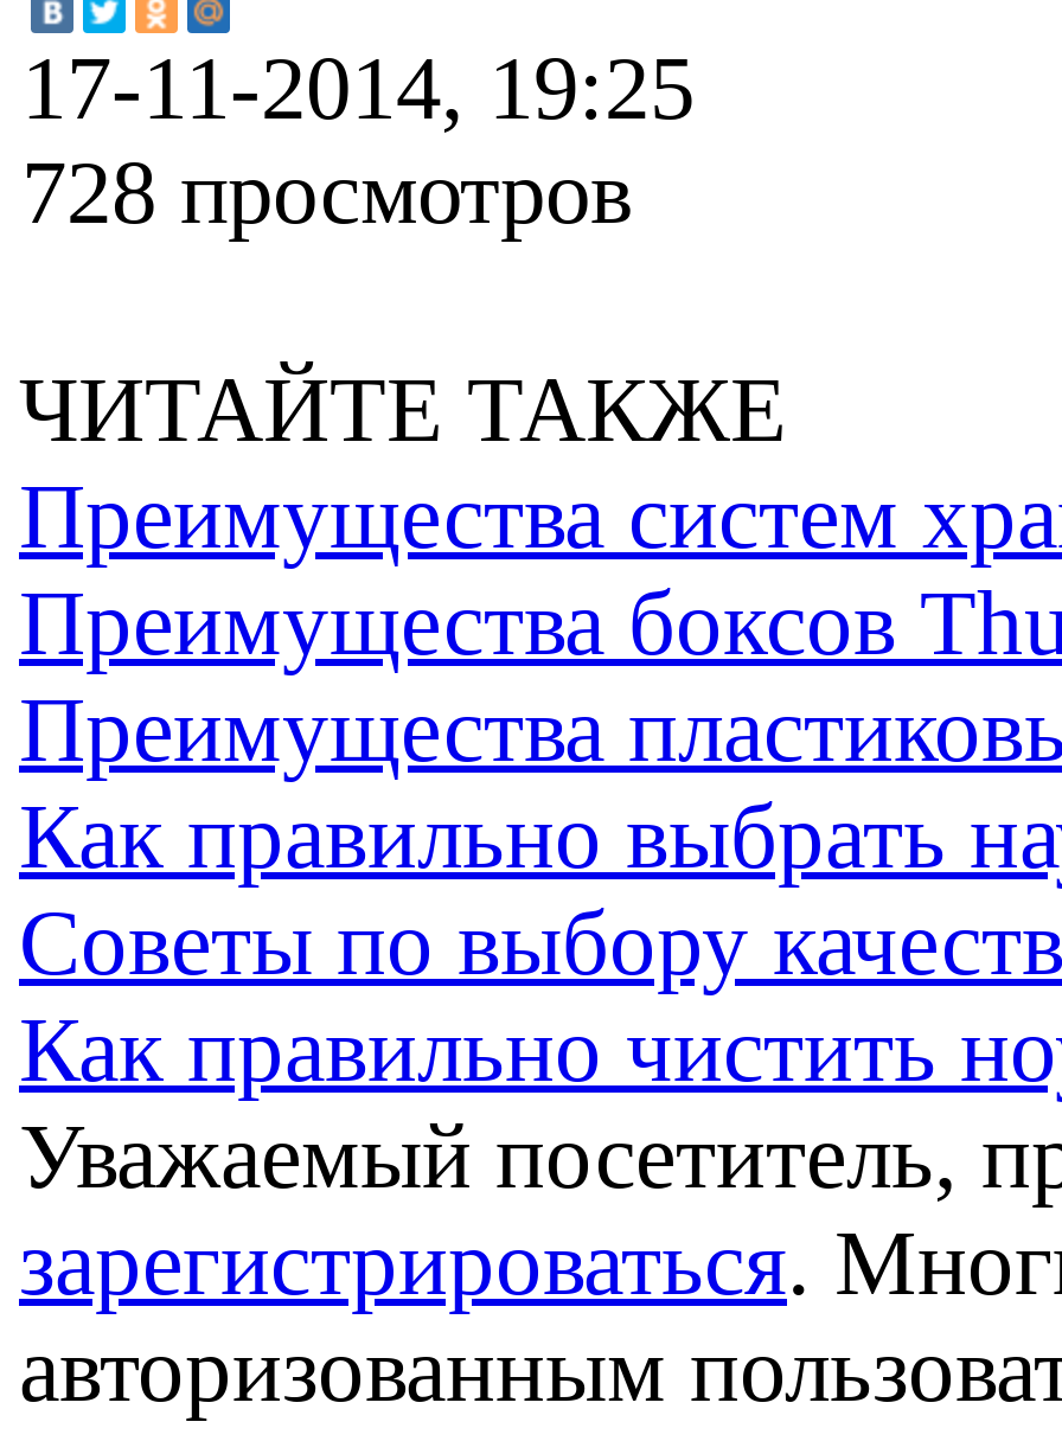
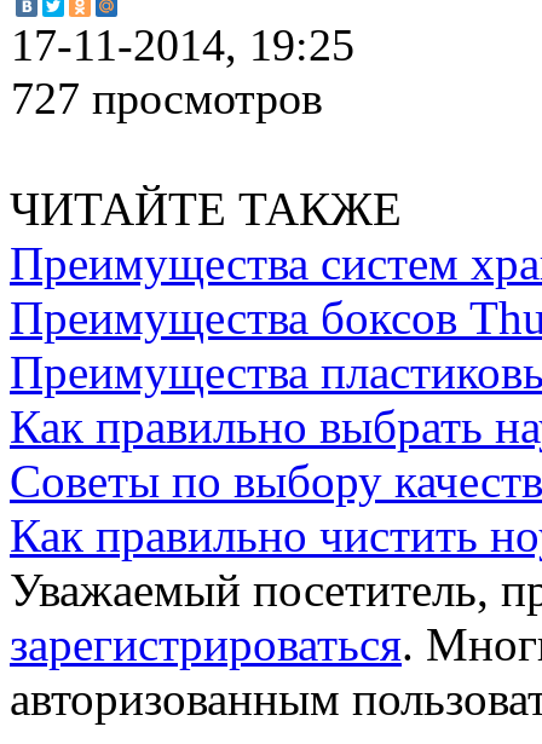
[21,142,633,242] 728 просмотров -> [11,72,323,123] 727 просмотров

